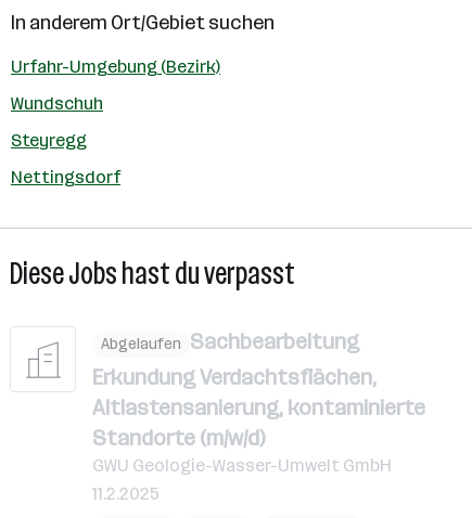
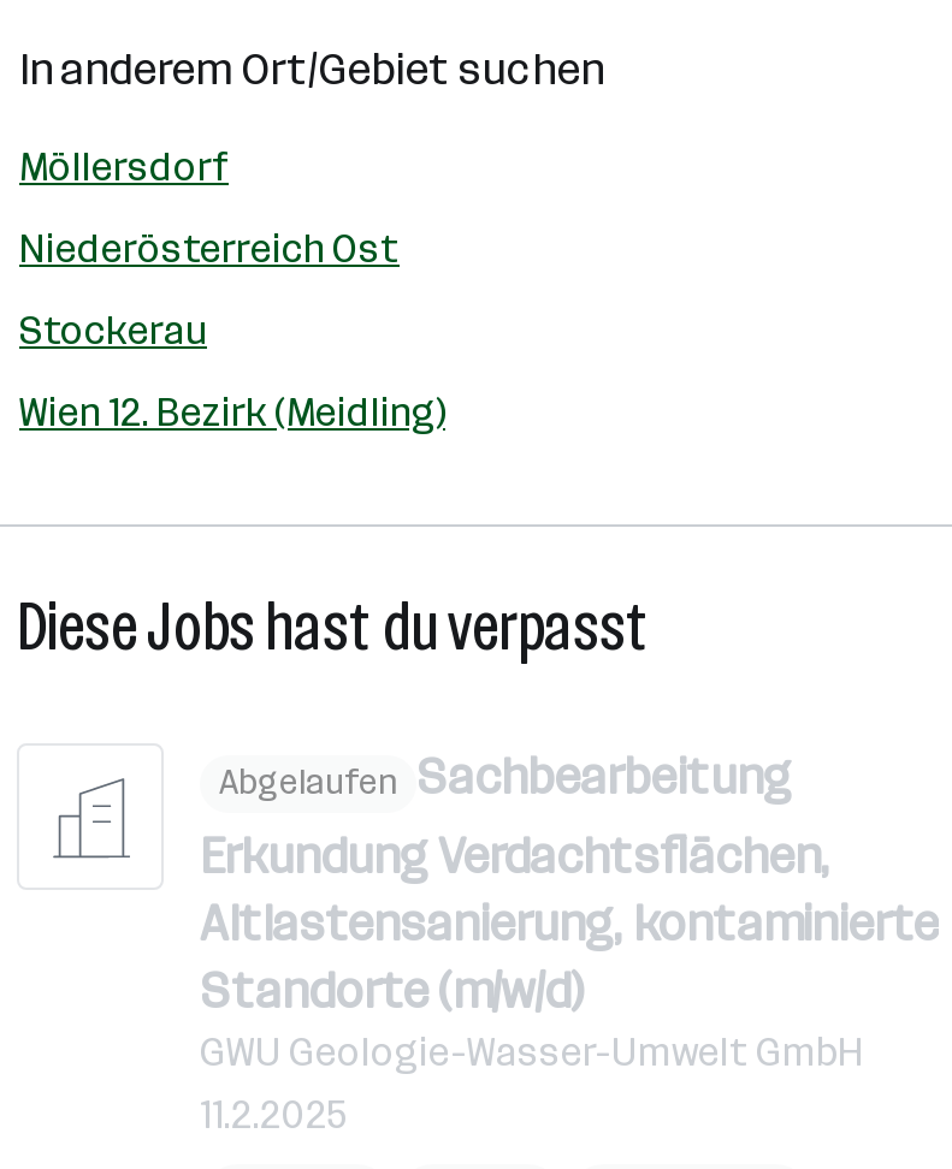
[11,56,220,77] Urfahr-Umgebung (Bezirk) -> [19,144,229,190] Möllersdorf
[11,93,103,114] Wundschuh -> [19,226,400,272] Niederösterreich Ost
[11,130,87,151] Steyregg -> [19,308,207,354] Stockerau
[11,167,120,187] Nettingsdorf -> [19,390,445,435] Wien 12. Bezirk (Meidling)

